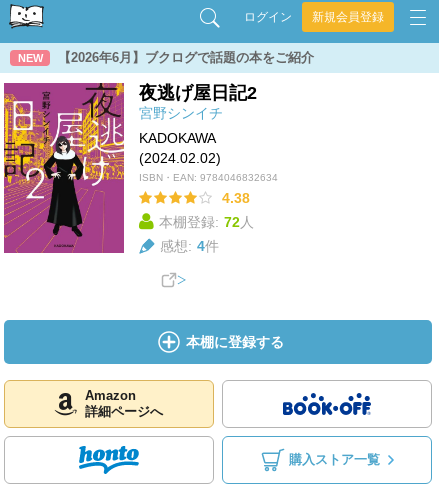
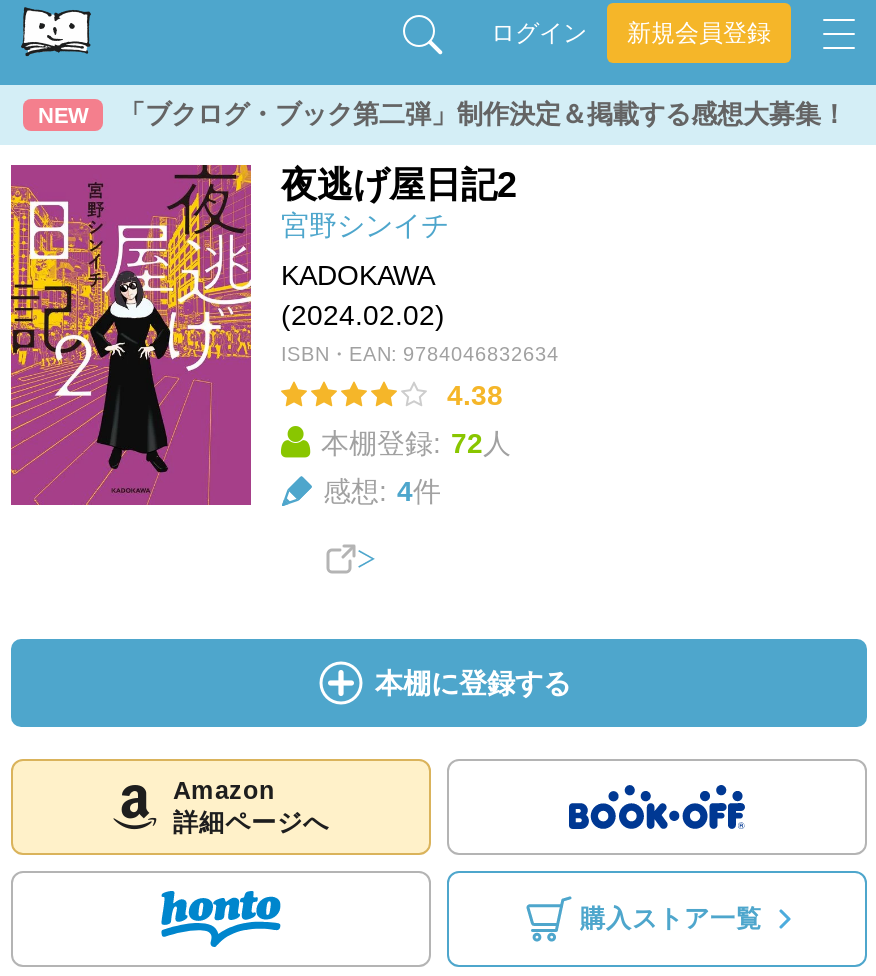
[58,50,314,65] 【2026年6月】ブクログで話題の本をご紹介 -> [119,99,847,129] 「ブクログ・ブック第二弾」制作決定＆掲載する感想大募集！

